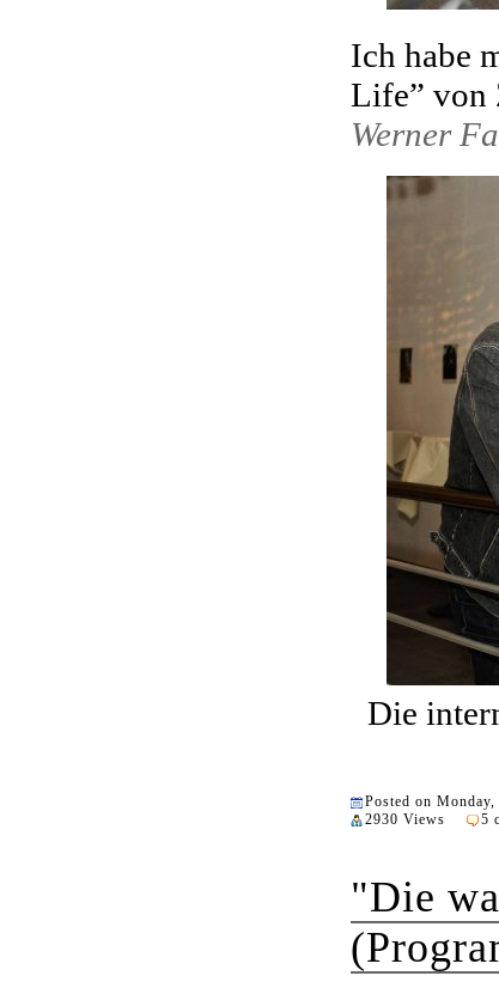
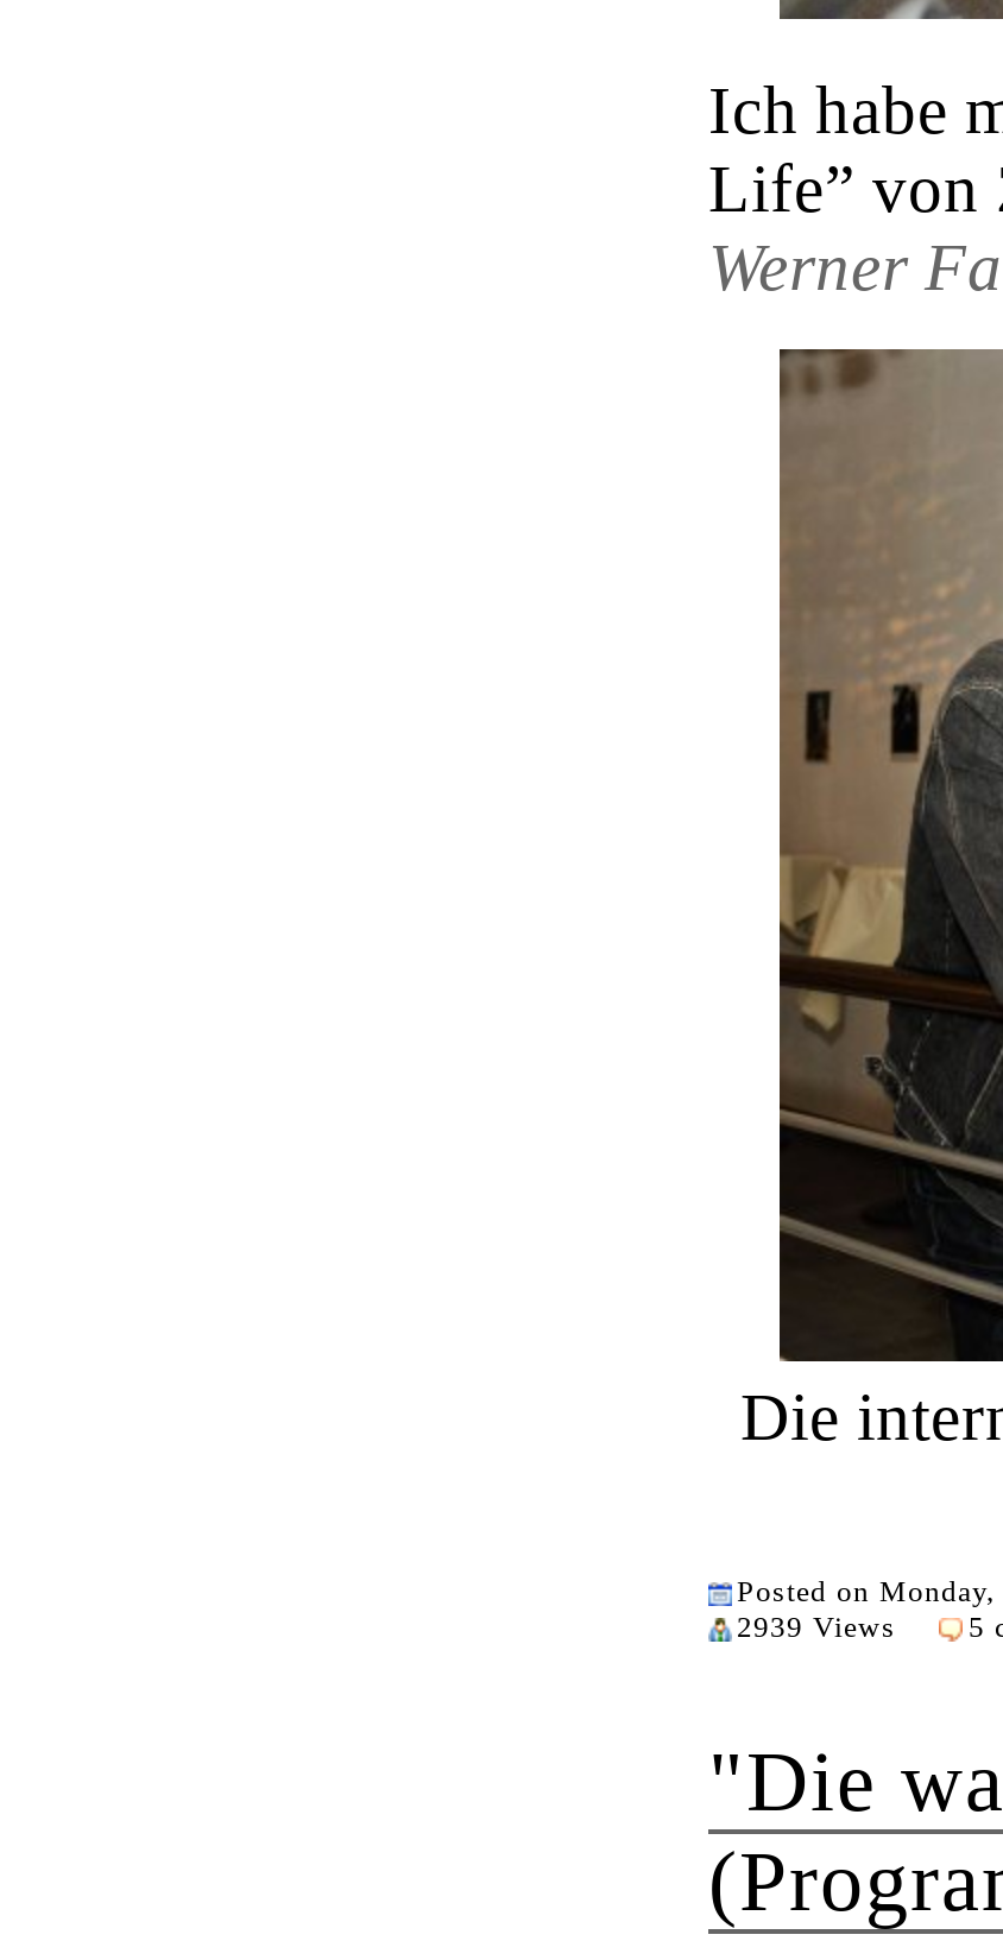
[365,811,445,828] 2930 Views -> [737,1612,896,1645] 2939 Views

